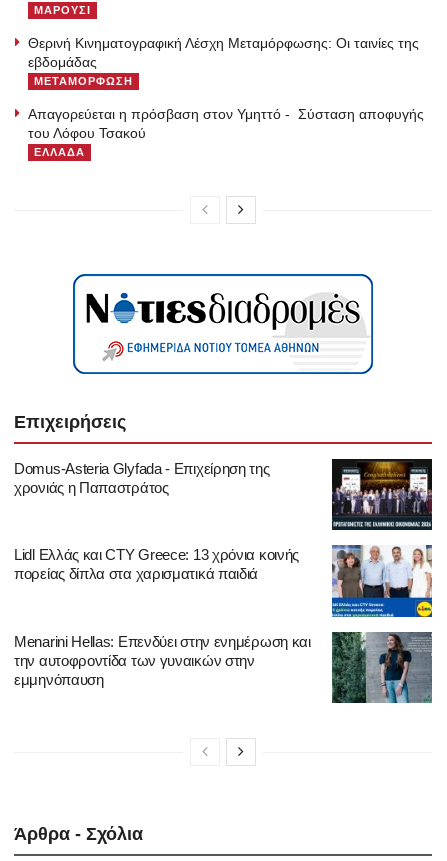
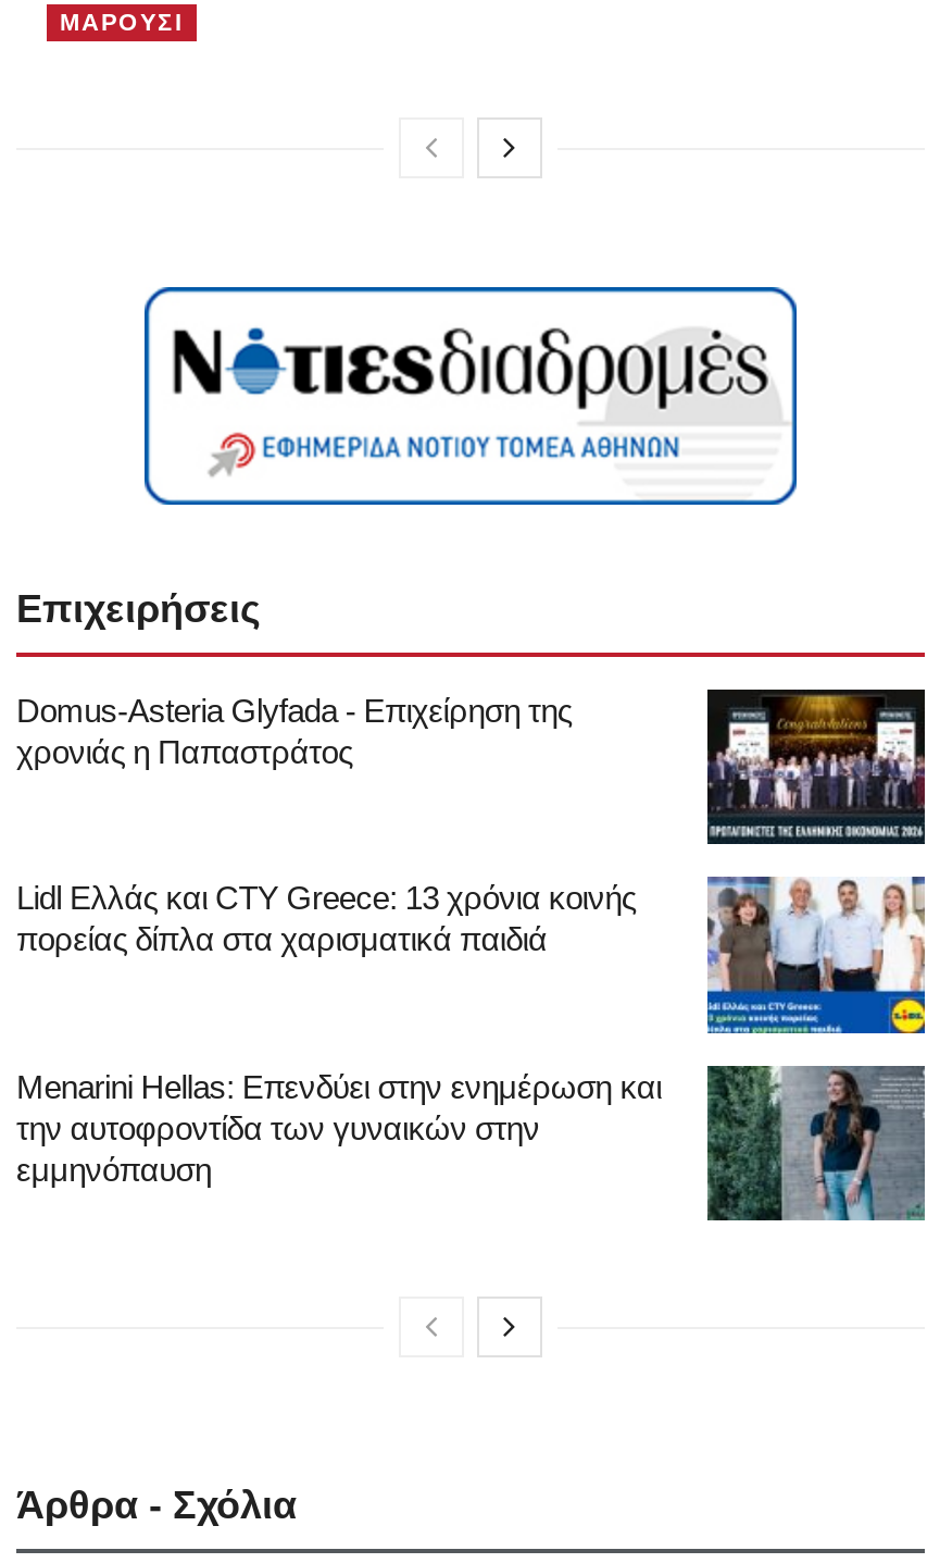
[28,35,424,158] Θερινή Κινηματογραφική Λέσχη Μεταμόρφωσης: Οι ταινίες της | εβδομάδας | ΜΕΤΑΜΟΡΦΩΣΗ | Απαγορεύεται η πρόσβαση στον Υμηττό - Σύσταση αποφυγής | του Λόφου Τσακού | ΕΛΛΑΔΑ -> none

